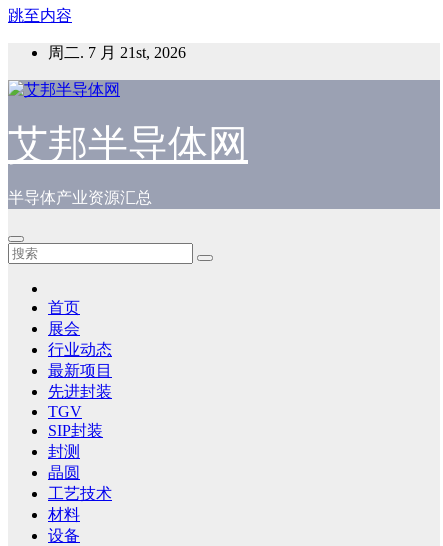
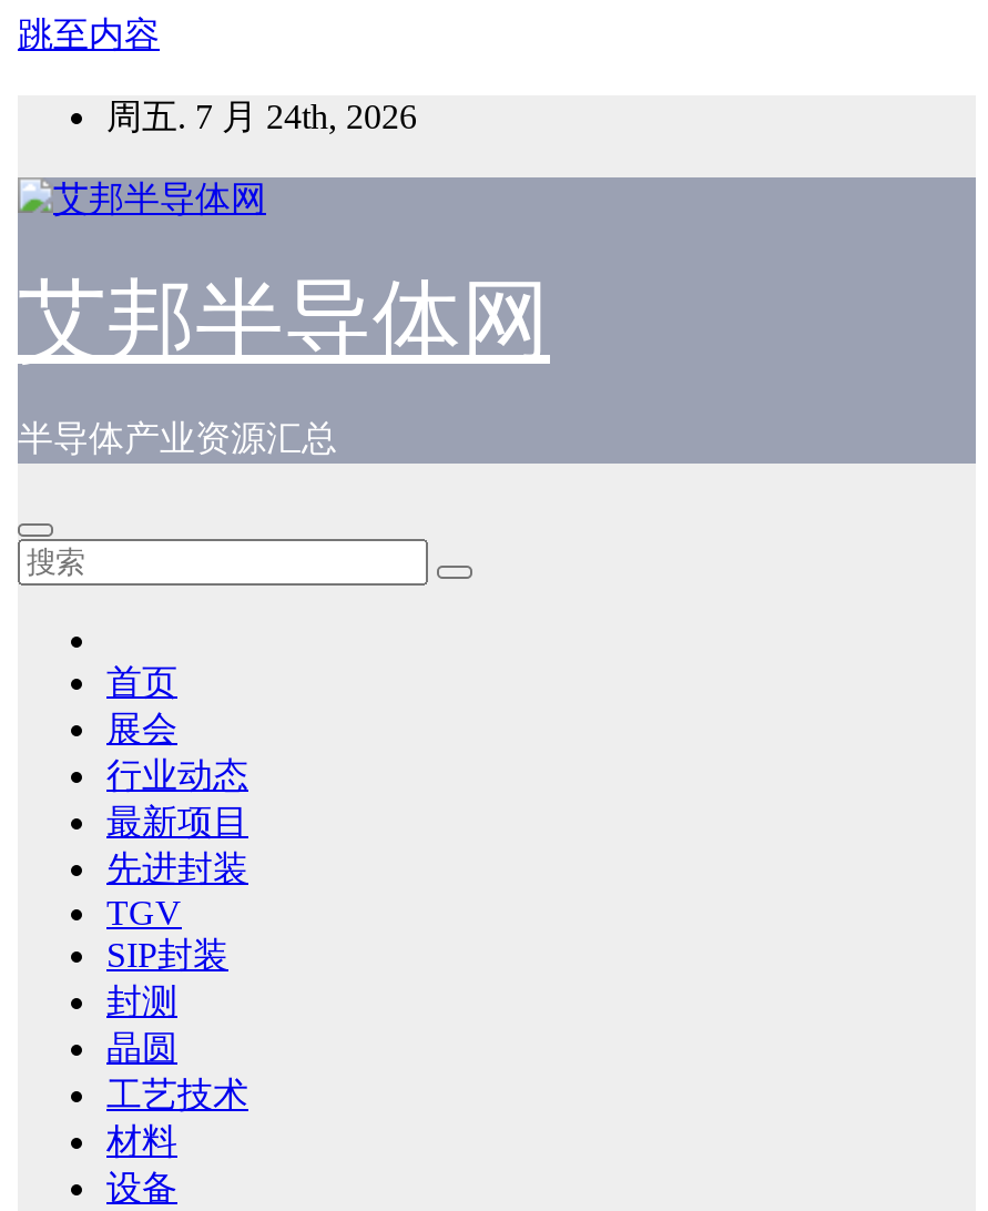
[48,44,186,61] 周二. 7 月 21st, 2026 -> [106,98,417,135] 周五. 7 月 24th, 2026

